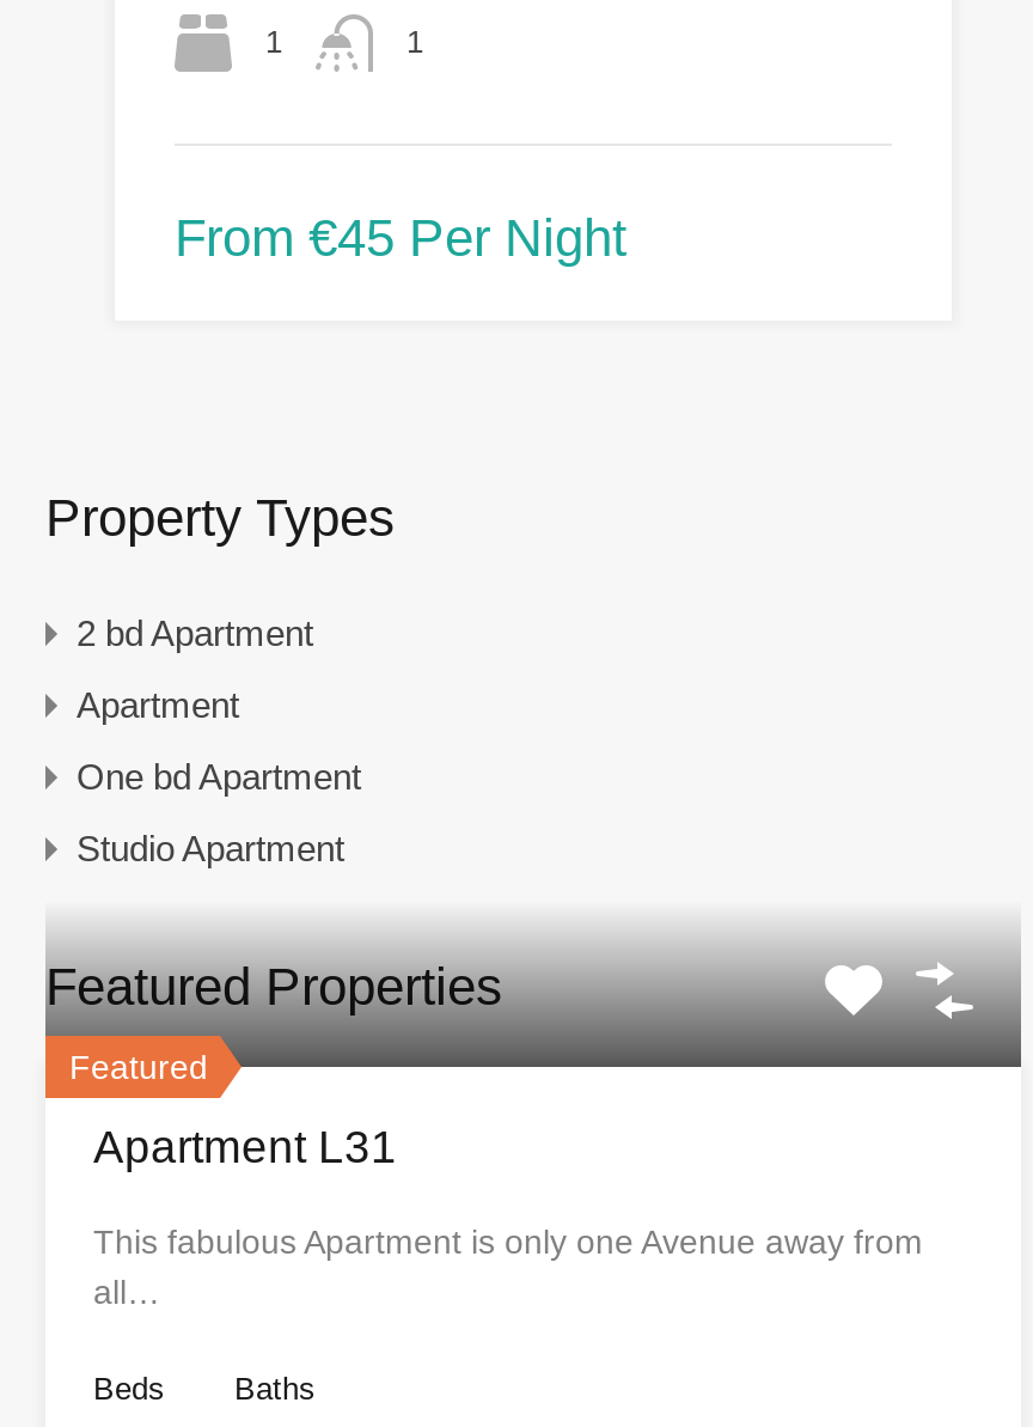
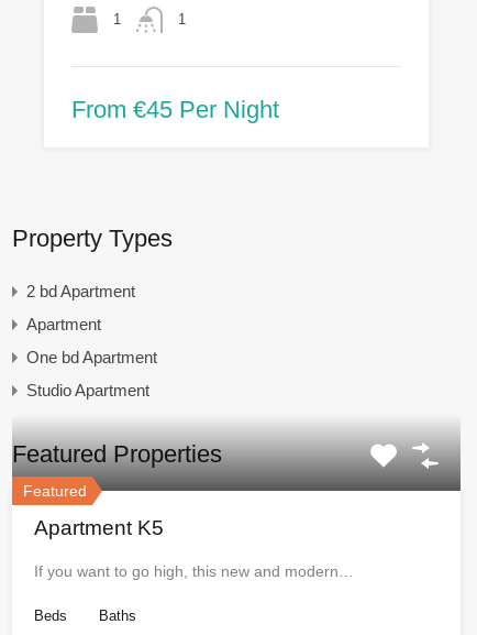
[93,1122,397,1172] Apartment L31 -> [34,516,164,539] Apartment K5
[93,1222,923,1311] This fabulous Apartment is only one Avenue away from | all… -> [34,562,354,580] If you want to go high, this new and modern…

